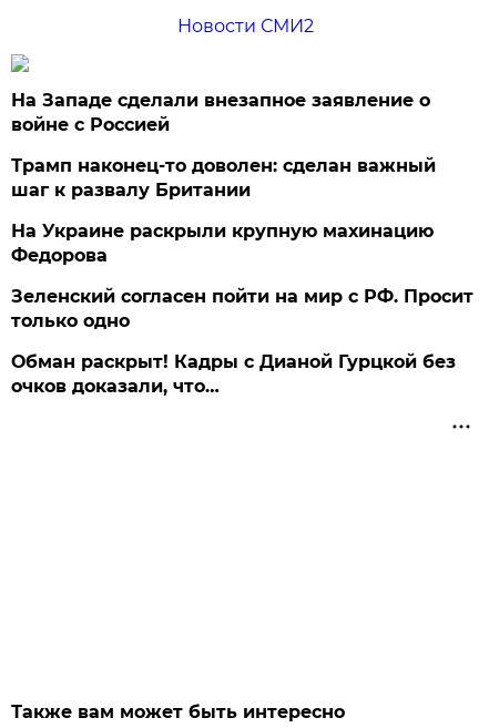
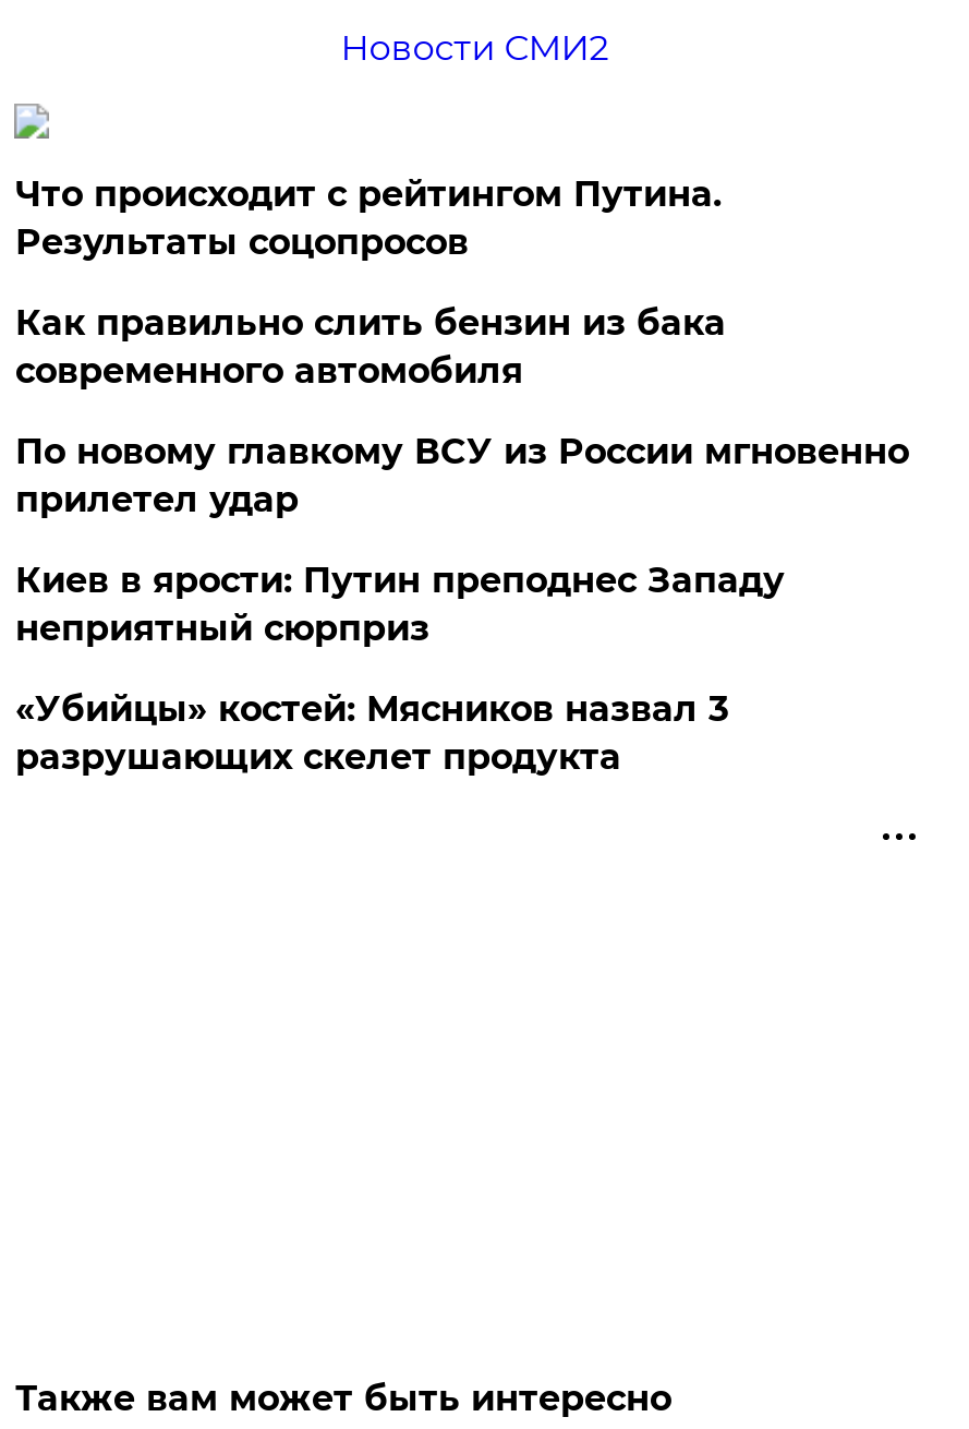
[12,90,431,136] На Западе сделали внезапное заявление о | войне с Россией -> [15,173,721,262] Что происходит с рейтингом Путина. | Результаты соцопросов
[12,155,436,201] Трамп наконец-то доволен: сделан важный | шаг к развалу Британии -> [15,302,726,391] Как правильно слить бензин из бака | современного автомобиля
[12,221,434,266] На Украине раскрыли крупную махинацию | Федорова -> [15,430,909,520] По новому главкому ВСУ из России мгновенно | прилетел удар
[12,286,474,332] Зеленский согласен пойти на мир с РФ. Просит | только одно -> [15,559,785,649] Киев в ярости: Путин преподнес Западу | неприятный сюрприз
[12,352,456,397] Обман раскрыт! Кадры с Дианой Гурцкой без | очков доказали, что… -> [15,688,728,777] «Убийцы» костей: Мясников назвал 3 | разрушающих скелет продукта

